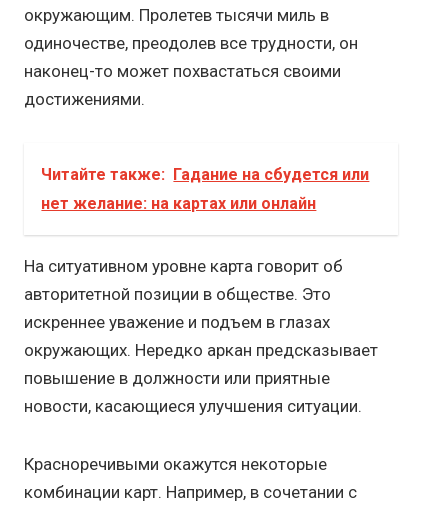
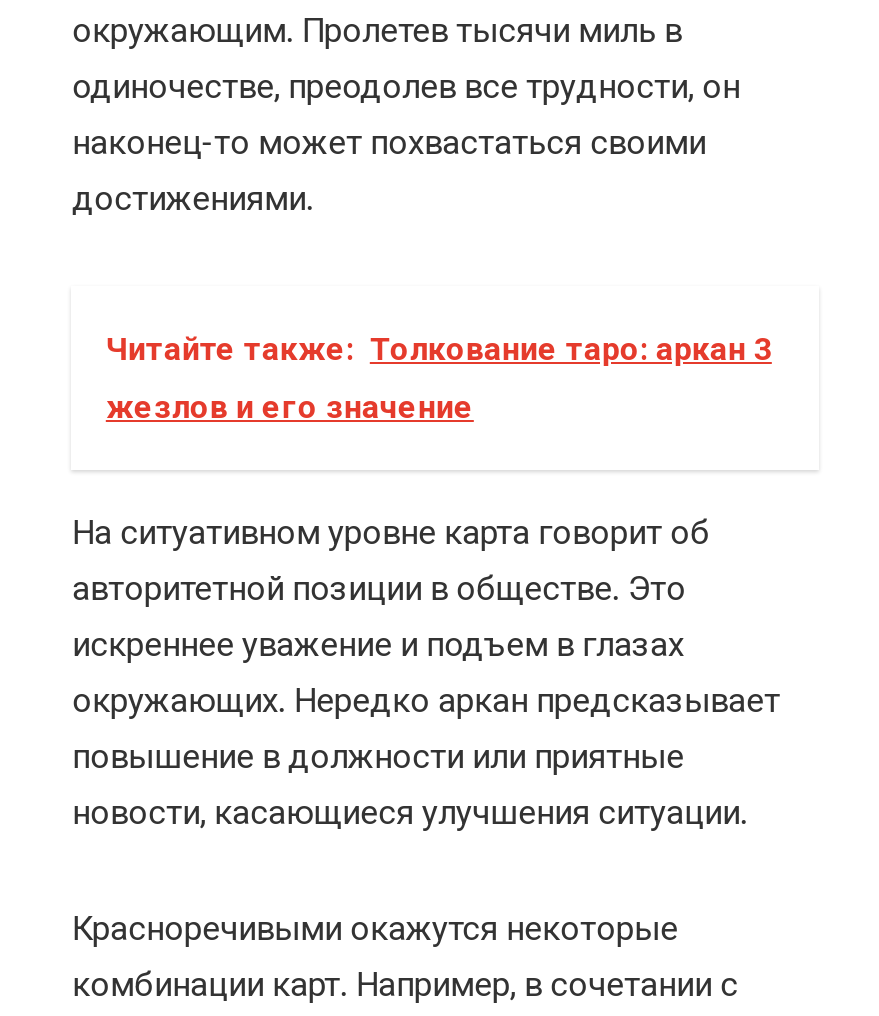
[41,165,369,184] Читайте также: Гадание на сбудется или -> [106,330,772,368] Читайте также: Толкование таро: аркан 3
[41,194,316,213] нет желание: на картах или онлайн -> [106,388,474,426] жезлов и его значение

